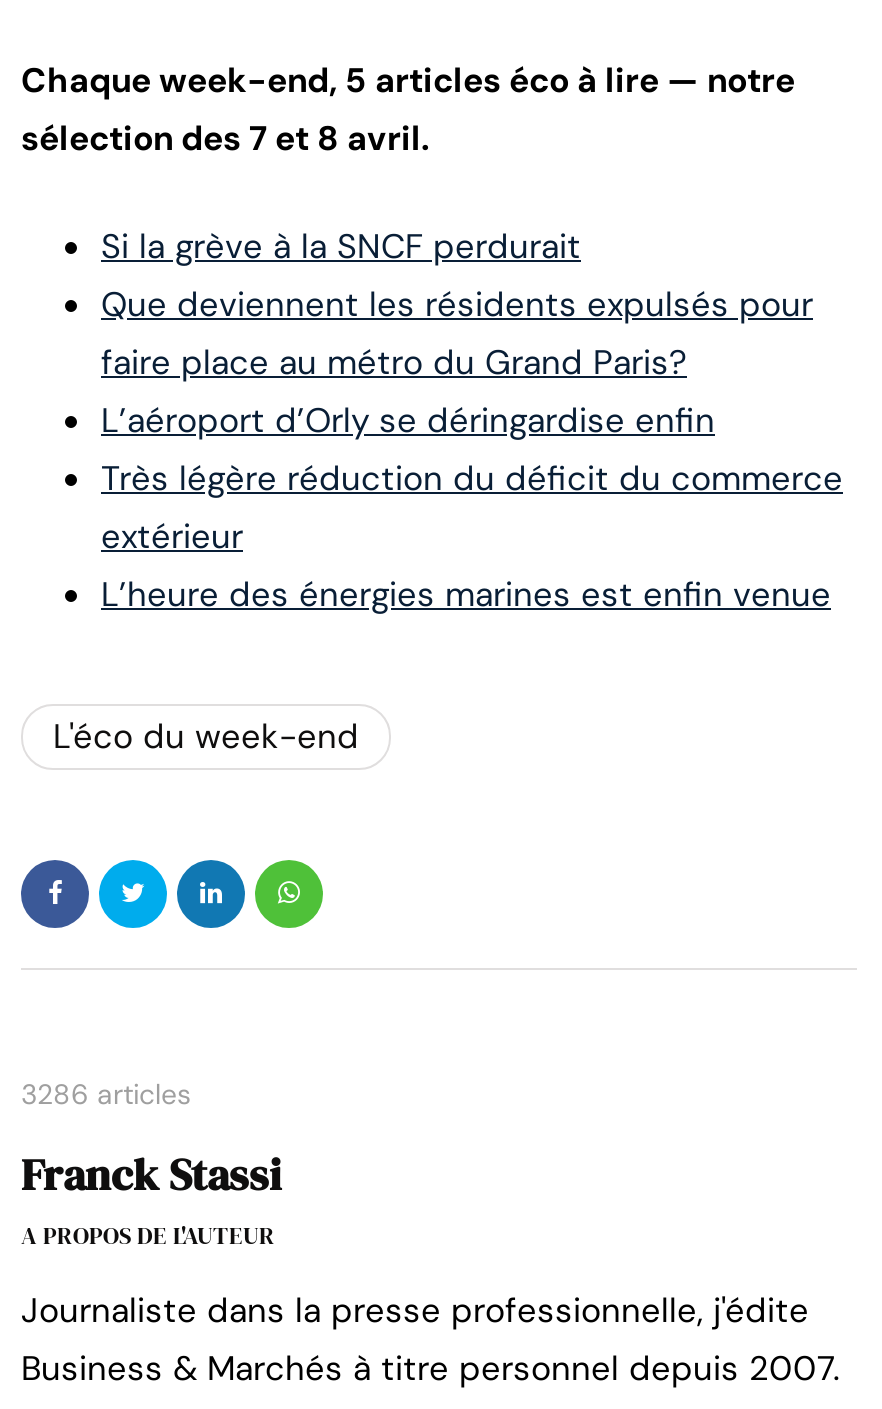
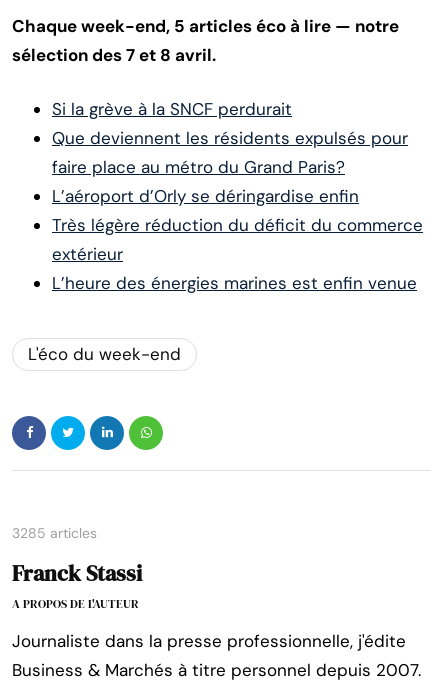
[21,1076,191,1112] 3286 articles -> [12,524,97,542] 3285 articles

